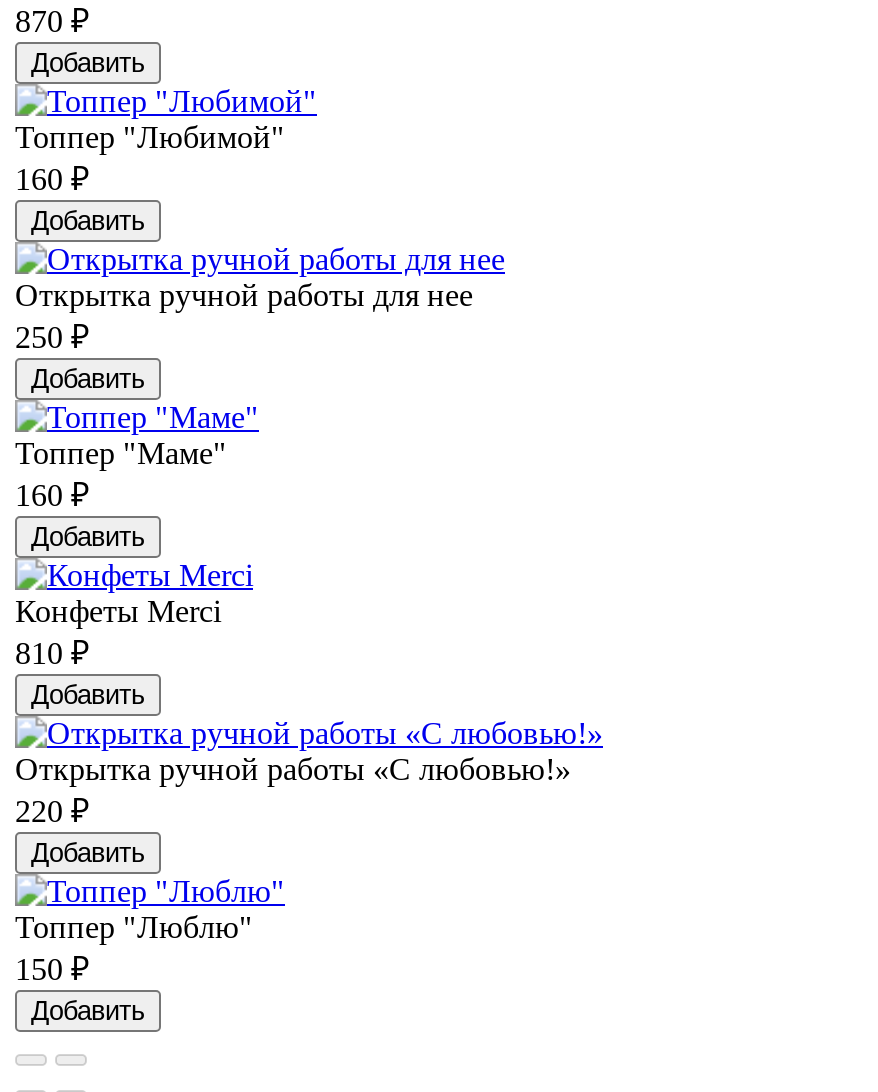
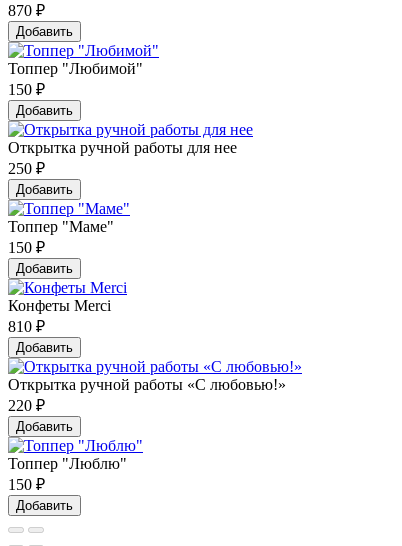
[15,161,89,195] 160 ₽ -> [8,80,45,97] 150 ₽
[15,477,89,511] 160 ₽ -> [8,238,45,255] 150 ₽

